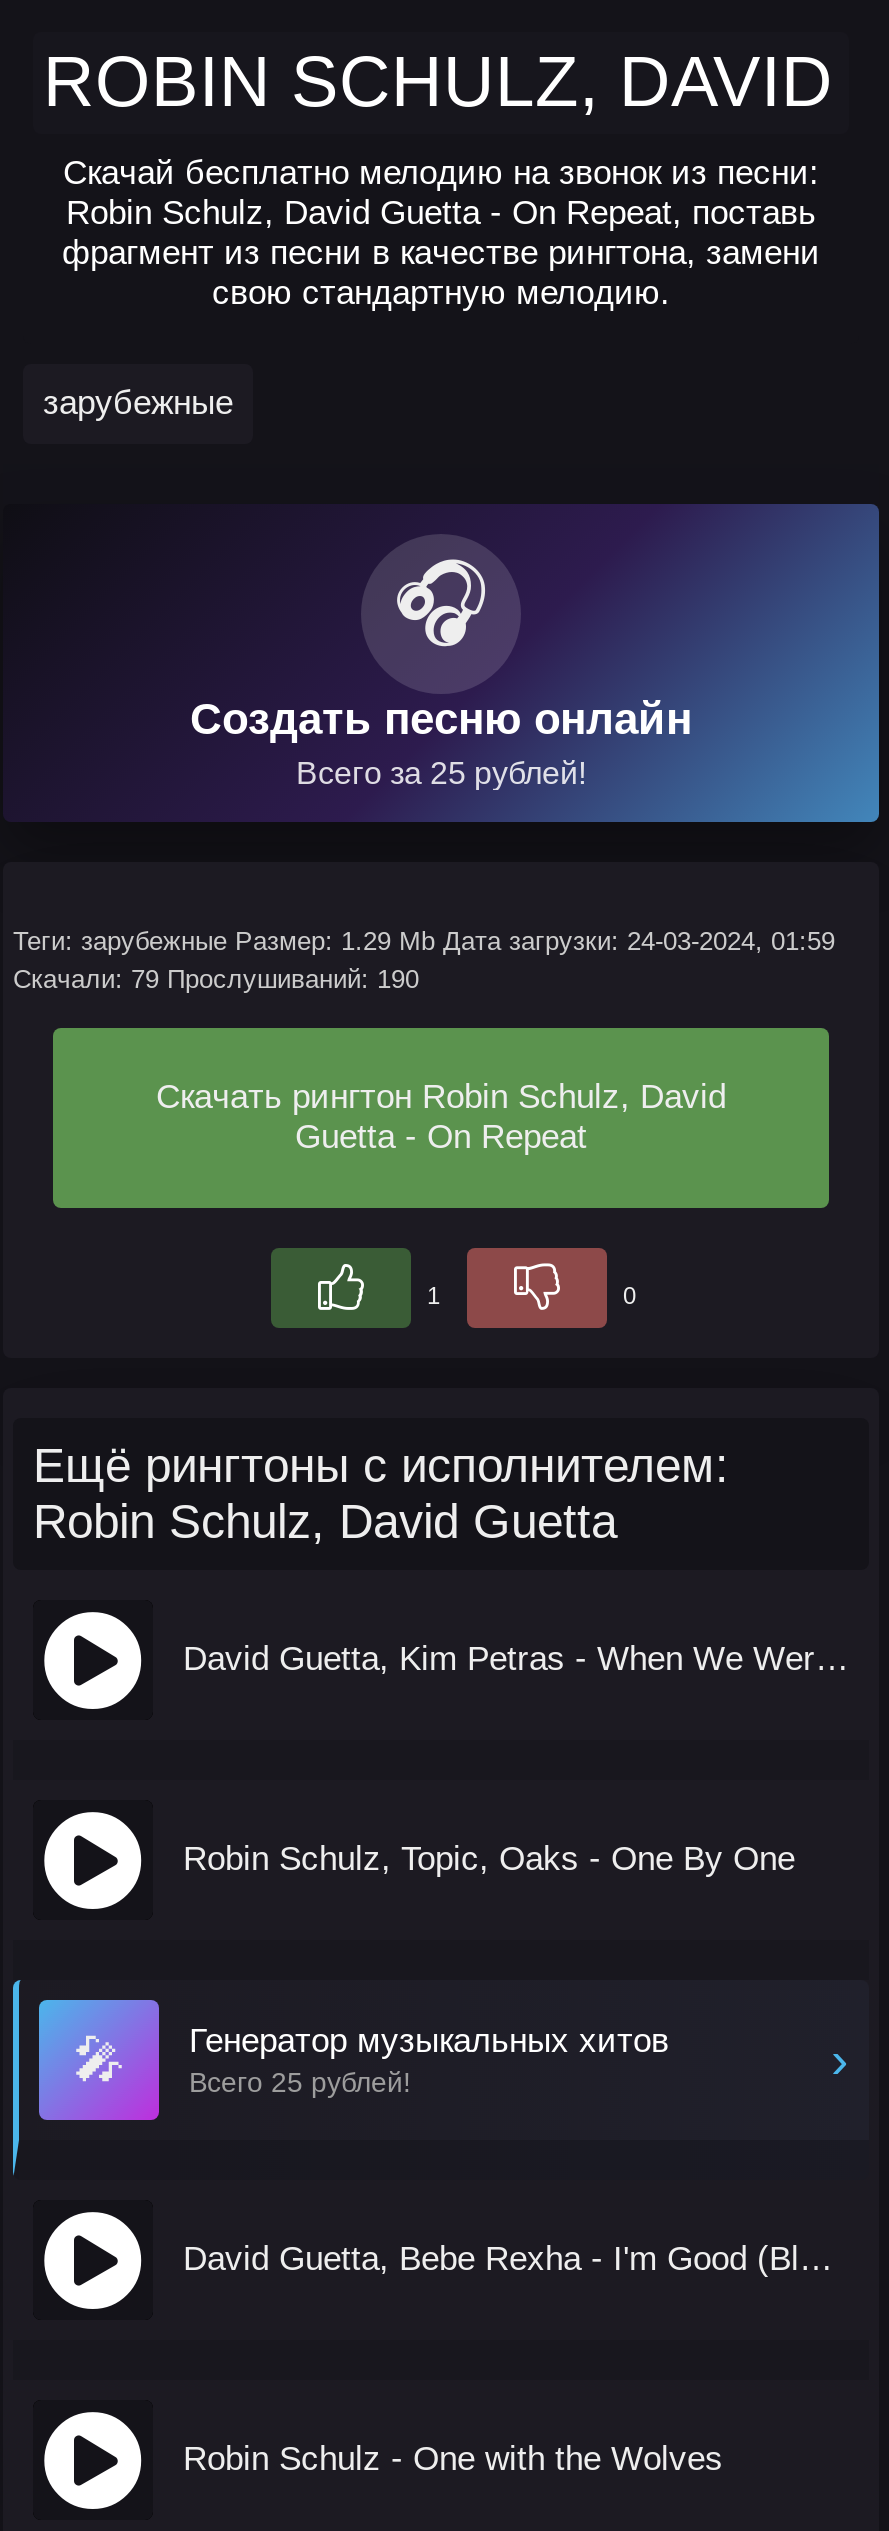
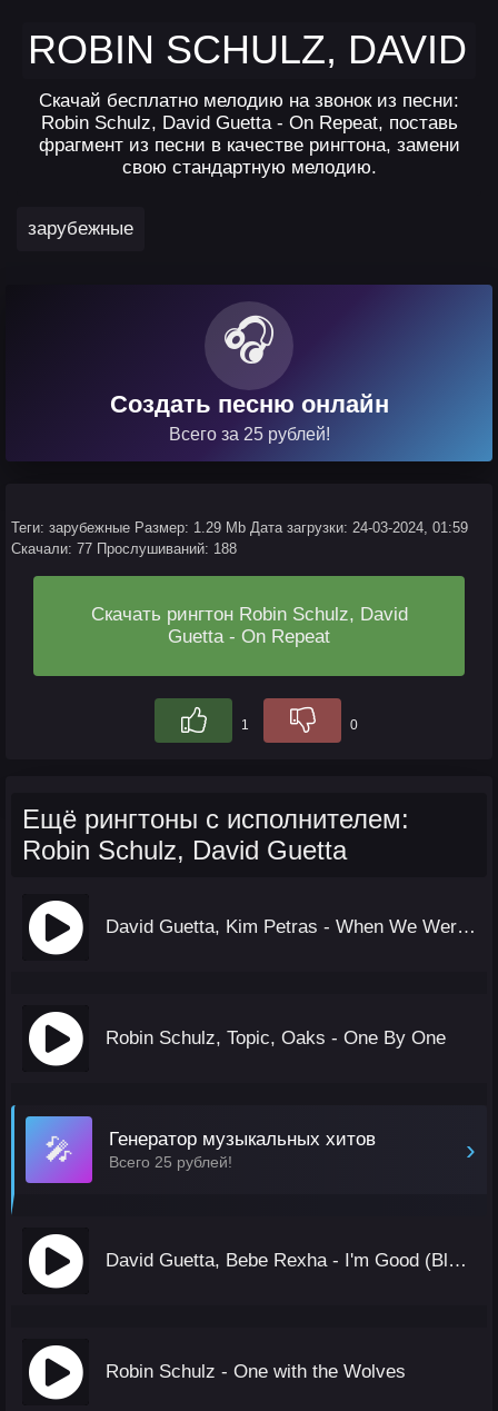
[13,964,419,994] Скачали: 79 Прослушиваний: 190 -> [11,540,237,557] Скачали: 77 Прослушиваний: 188

